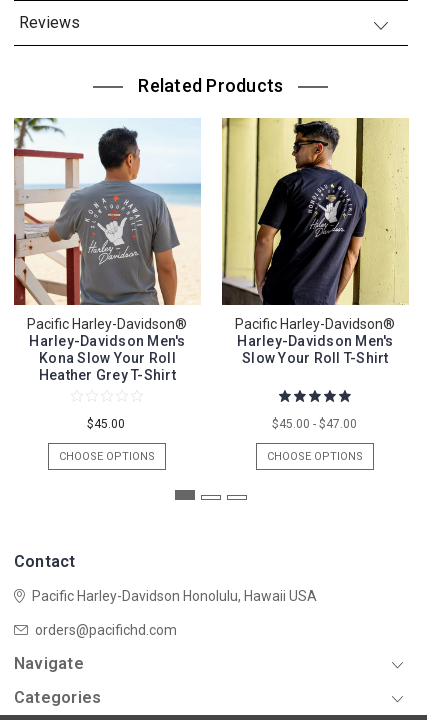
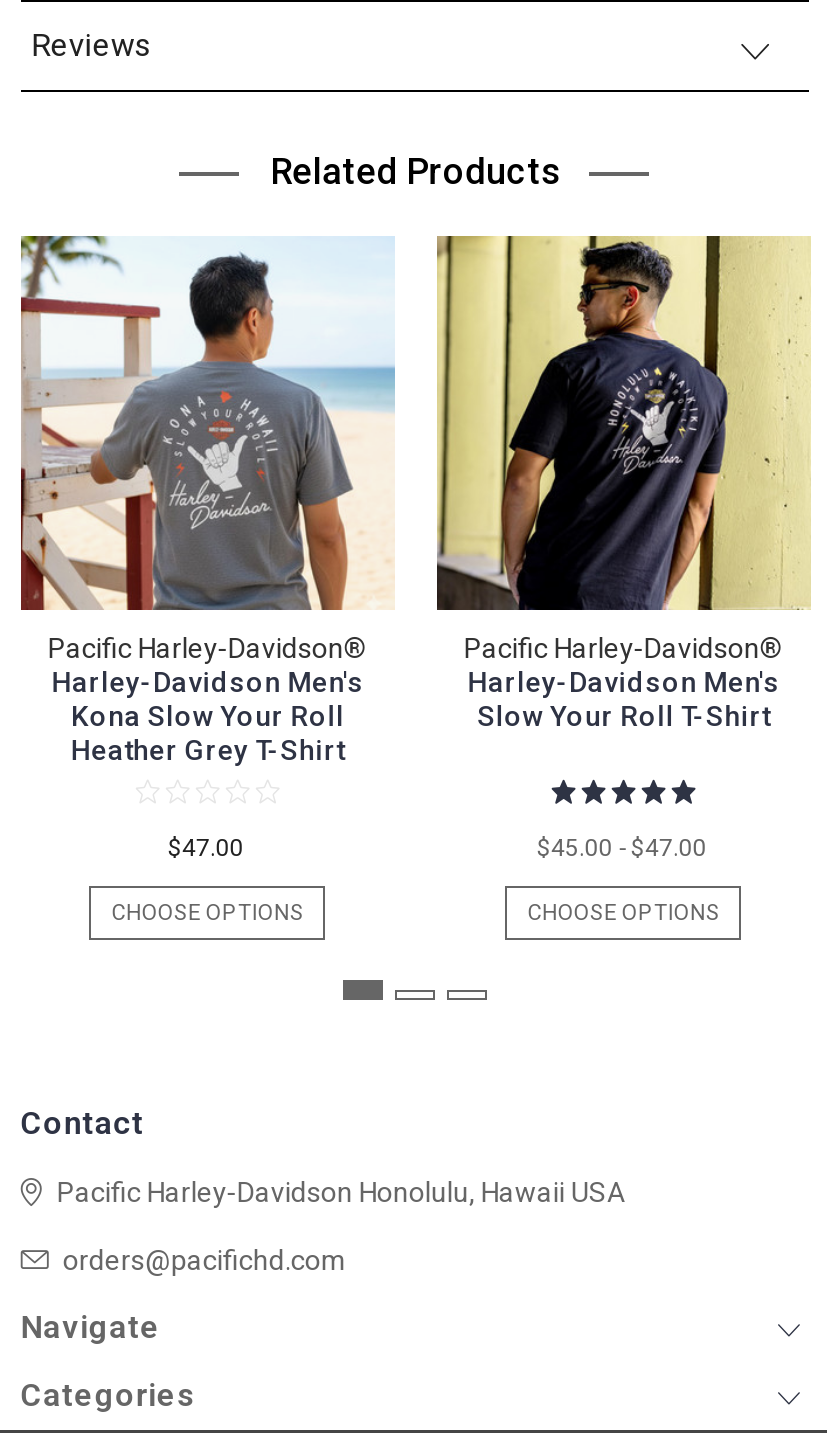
[87,417,125,431] $45.00 -> [168,833,244,861] $47.00

